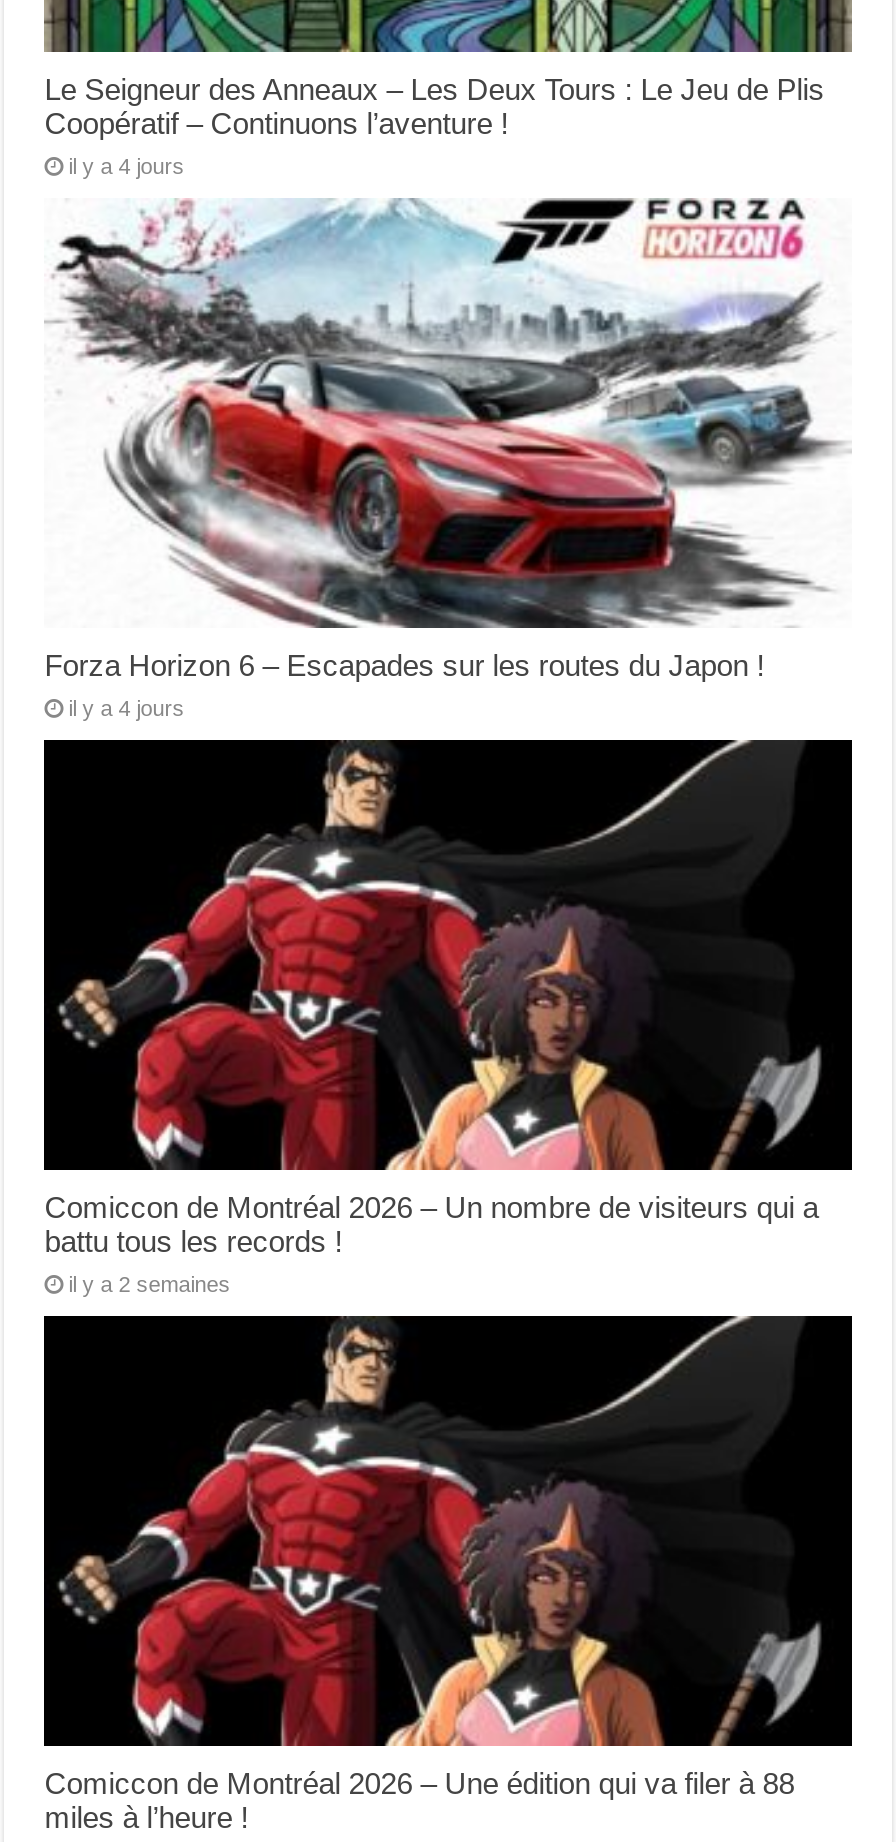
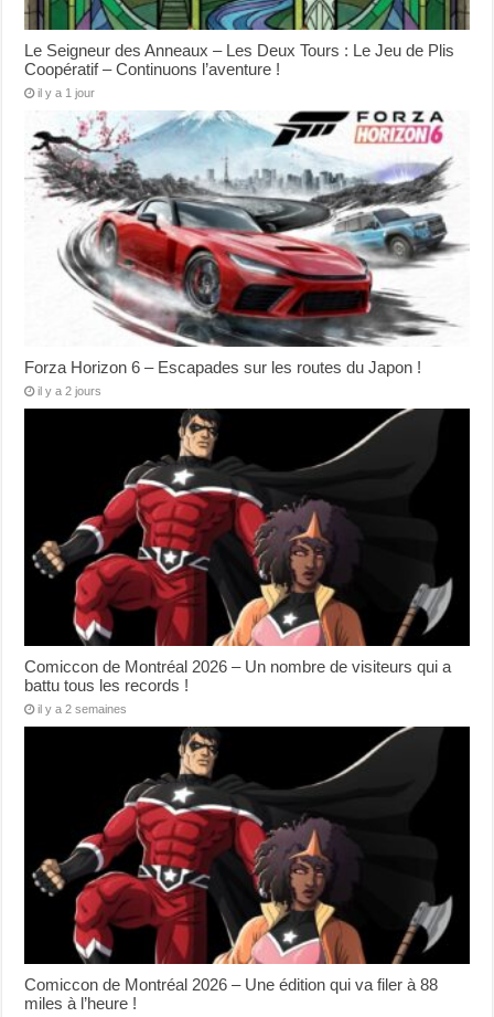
[68,155,184,179] il y a 4 jours -> [38,86,95,99] il y a 1 jour
[68,697,184,721] il y a 4 jours -> [38,385,102,398] il y a 2 jours

